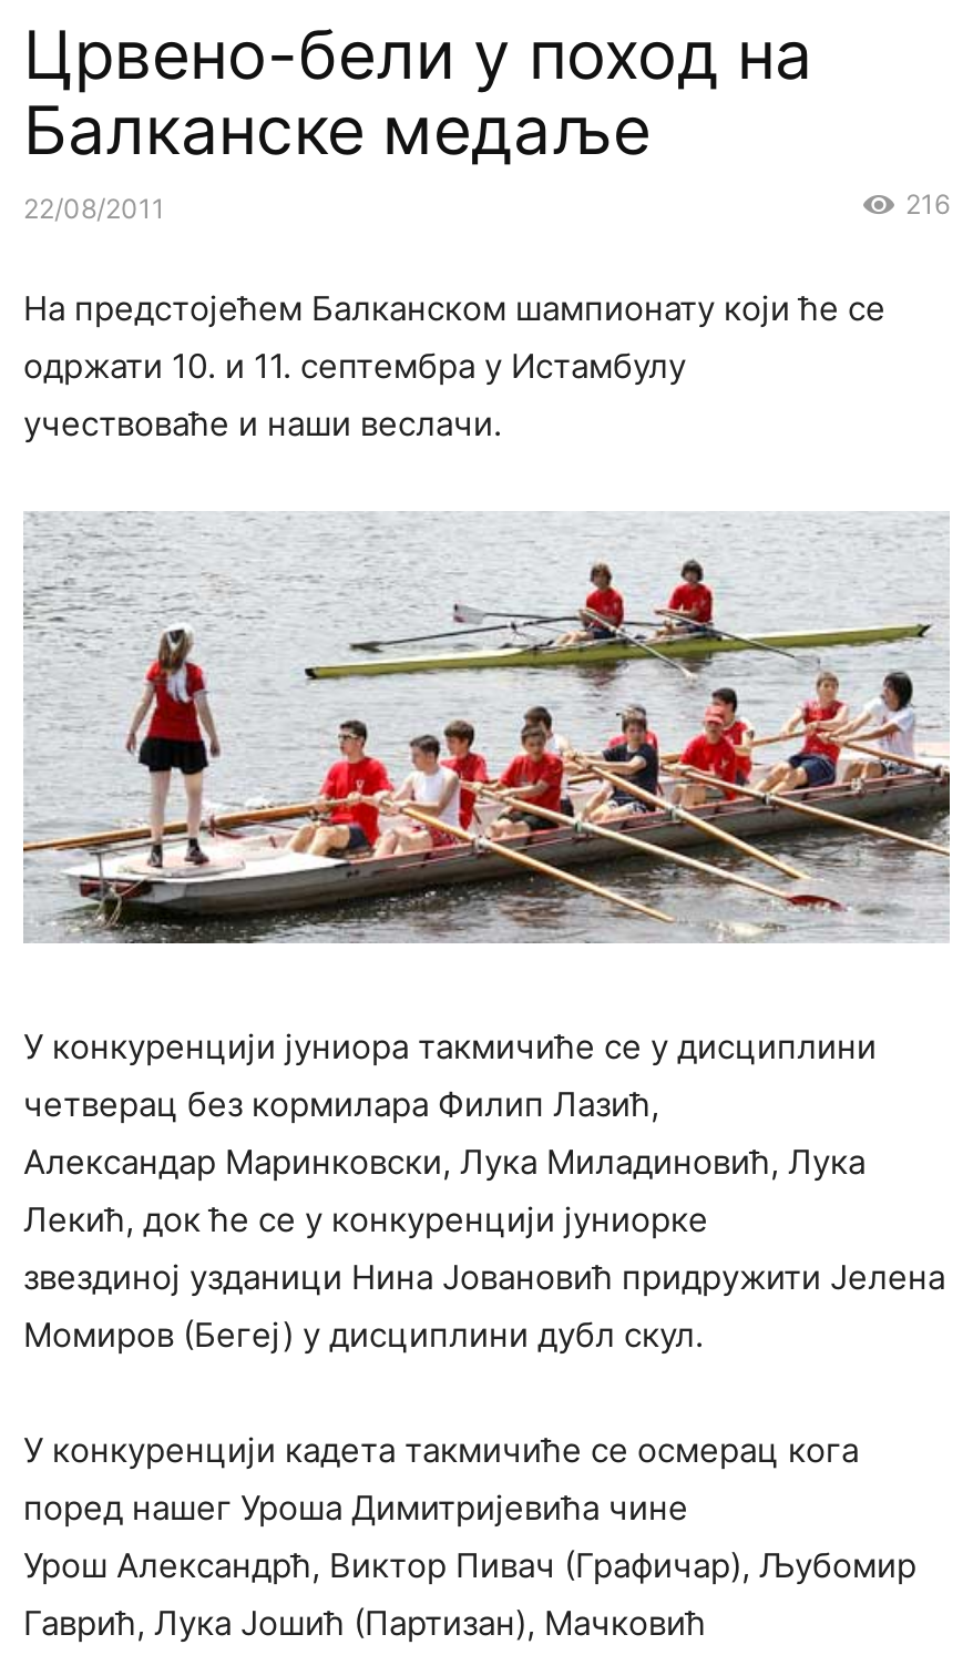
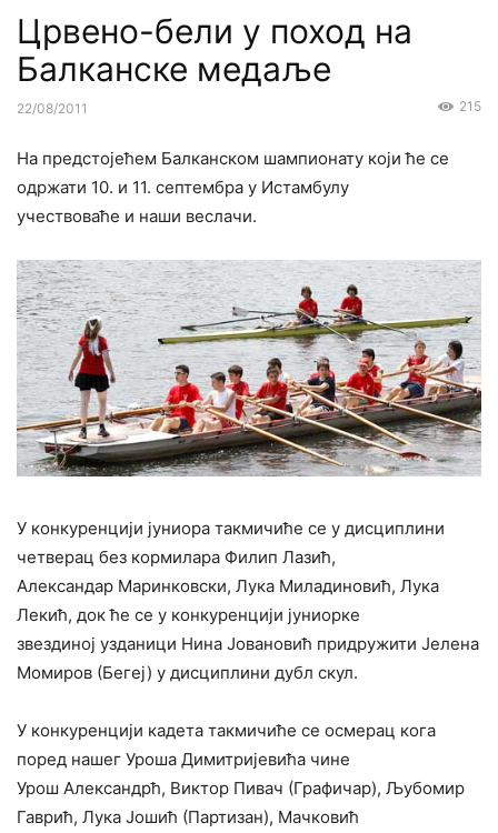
[905,187,950,221] 216 -> [459,98,481,114] 215

